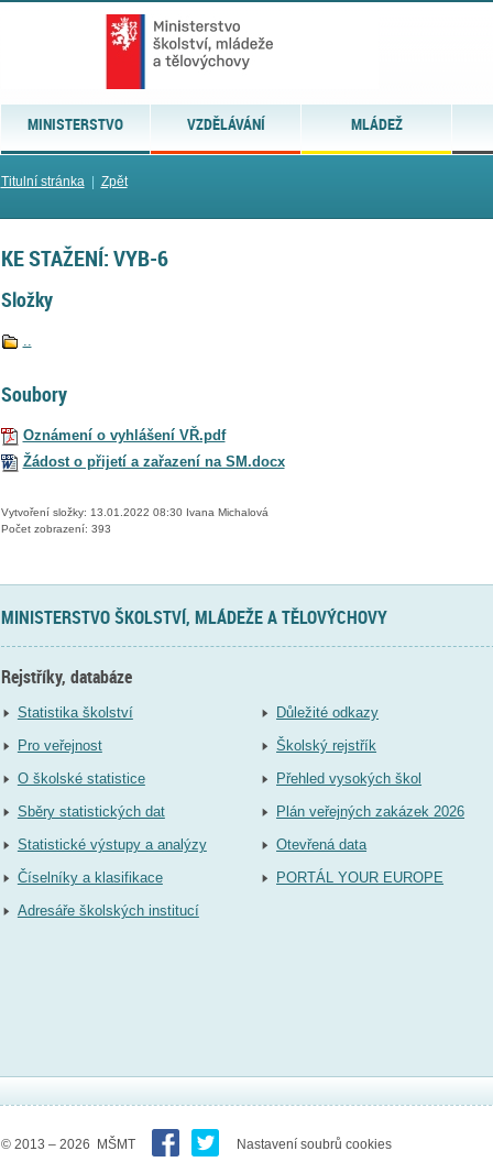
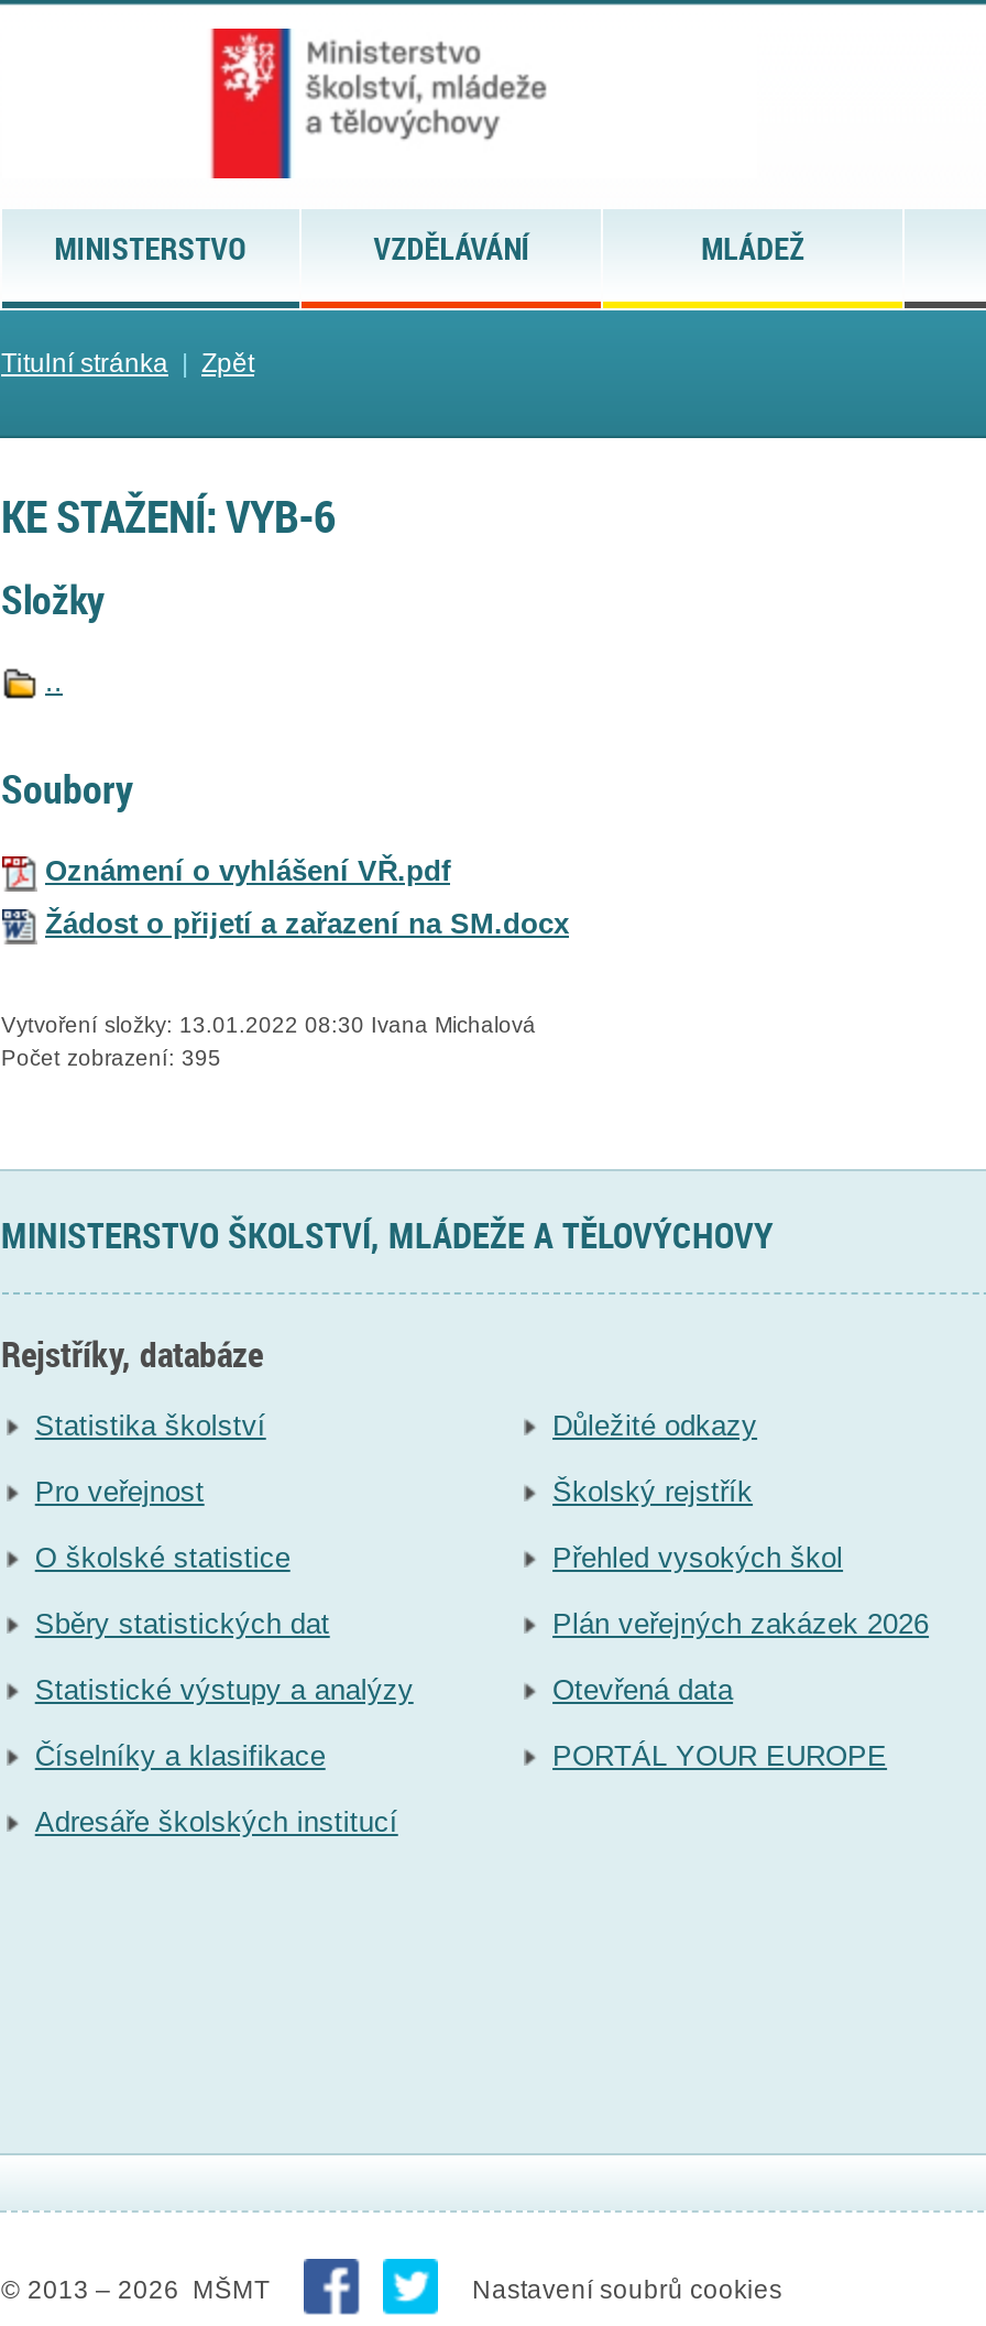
[1,523,111,535] Počet zobrazení: 393 -> [1,1046,221,1070] Počet zobrazení: 395

